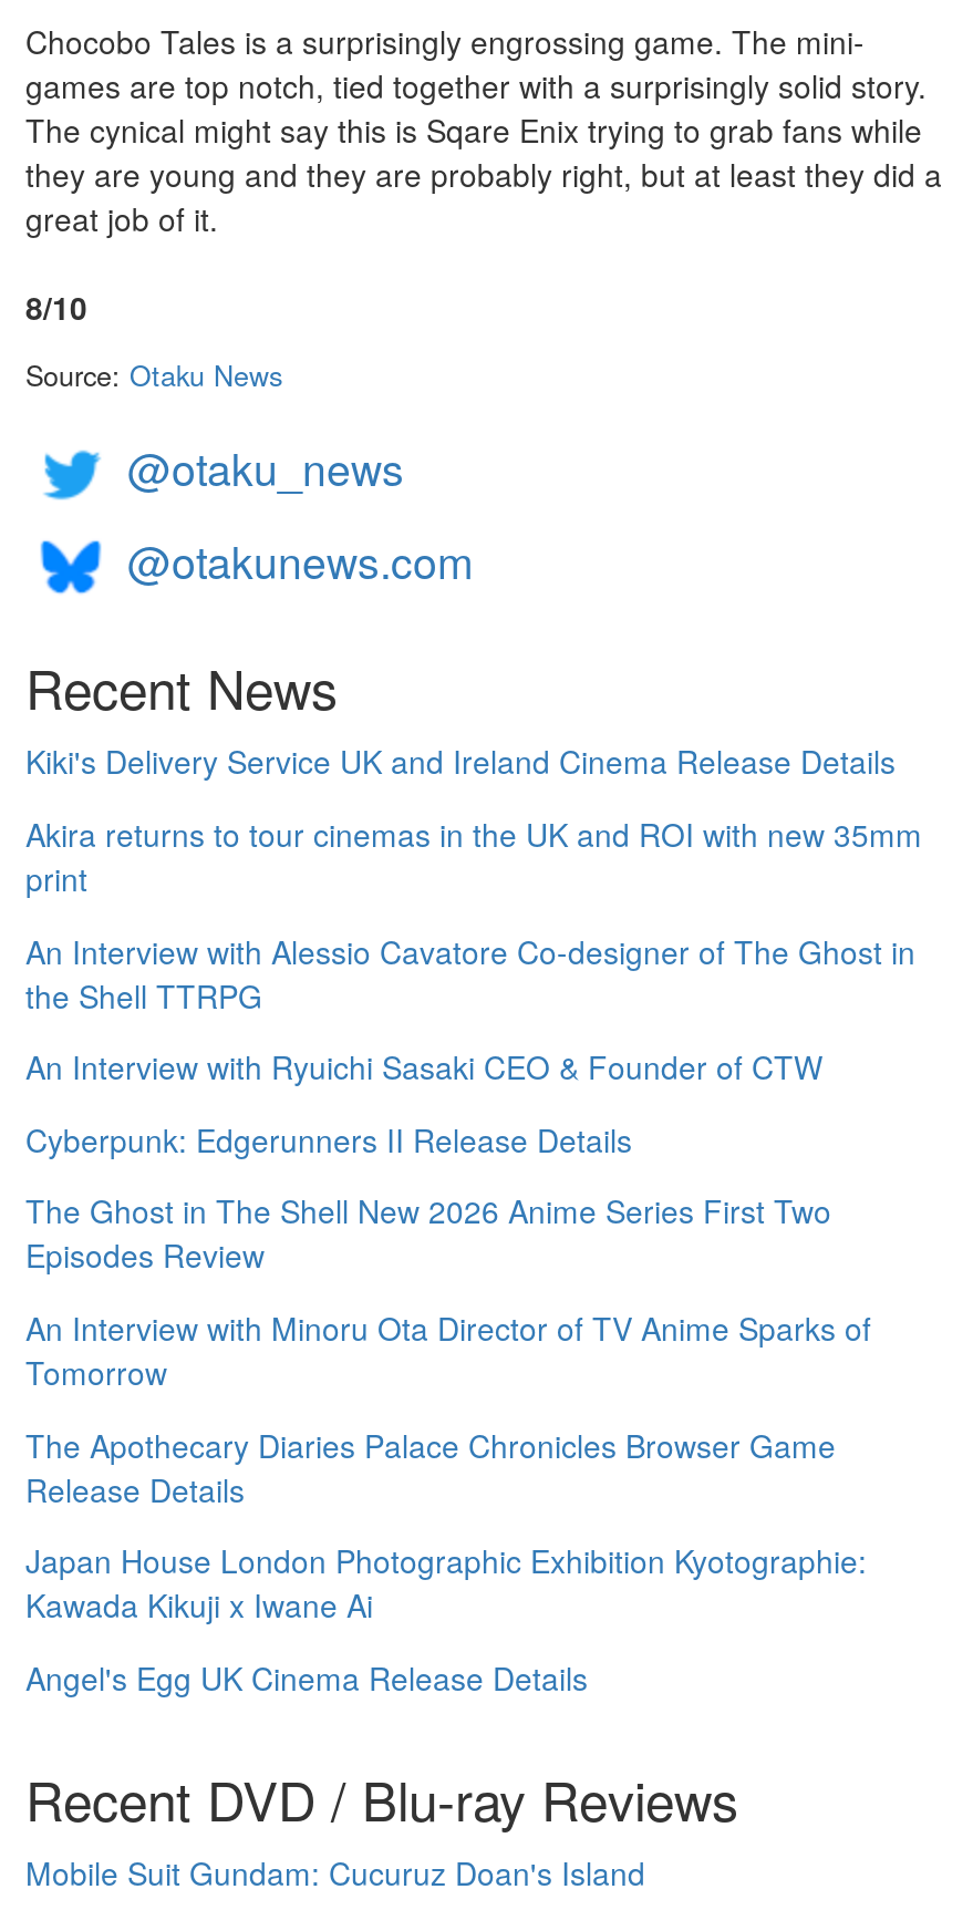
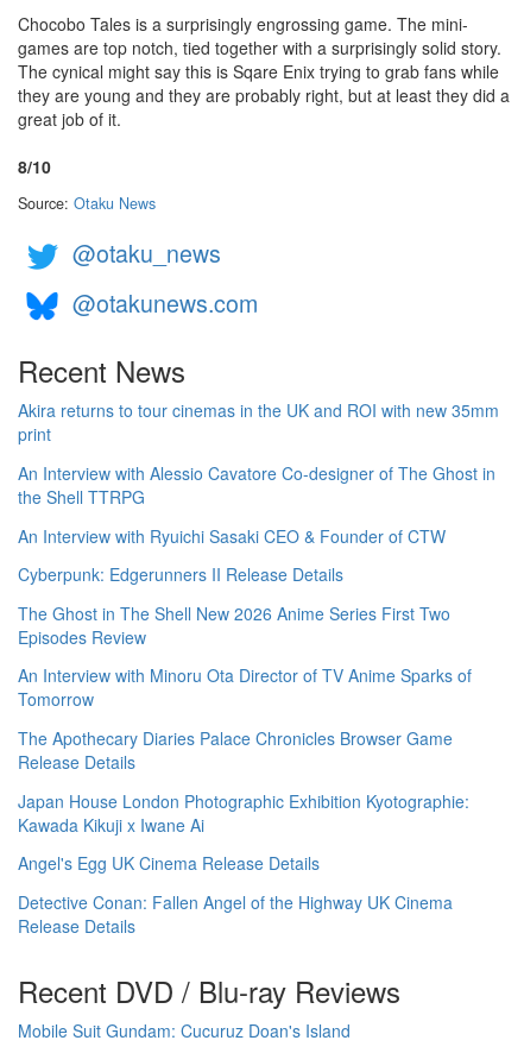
[25,739,896,784] Kiki's Delivery Service UK and Ireland Cinema Release Details -> none
moved [25,812,922,1699] -> [18,399,499,875]: Akira returns to tour cinemas in the UK and ROI with new 35mm | print | An Interview with Alessio Cavatore Co-designer of The Ghost in | ... | Kawada Kikuji x Iwane Ai | Angel's Egg UK Cinema Release Details
none -> [18,890,453,937] Detective Conan: Fallen Angel of the Highway UK Cinema | Release Details

